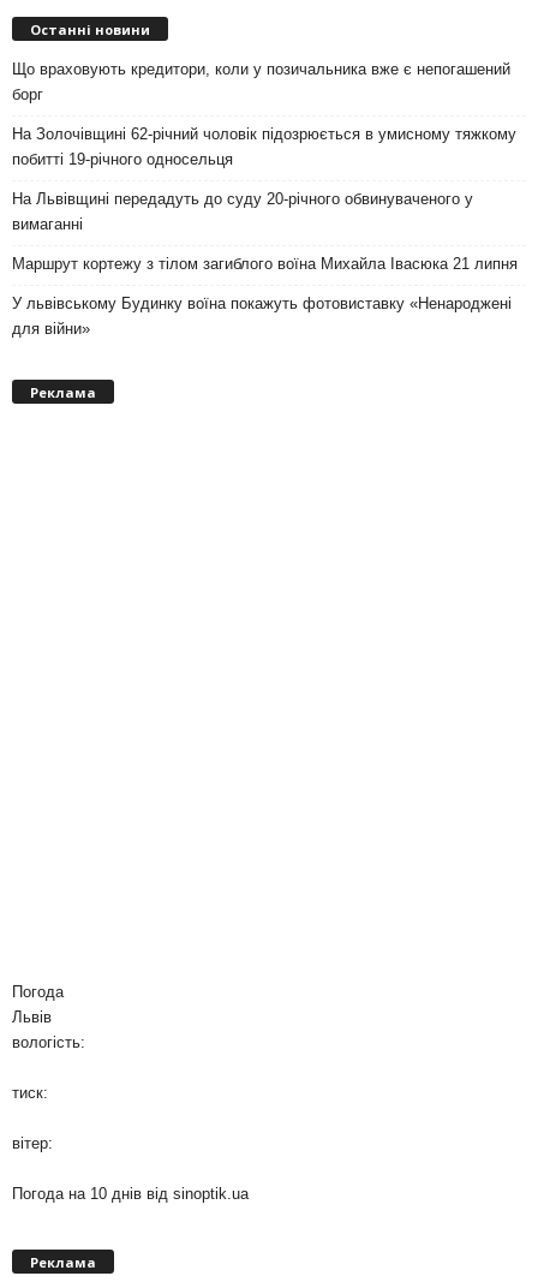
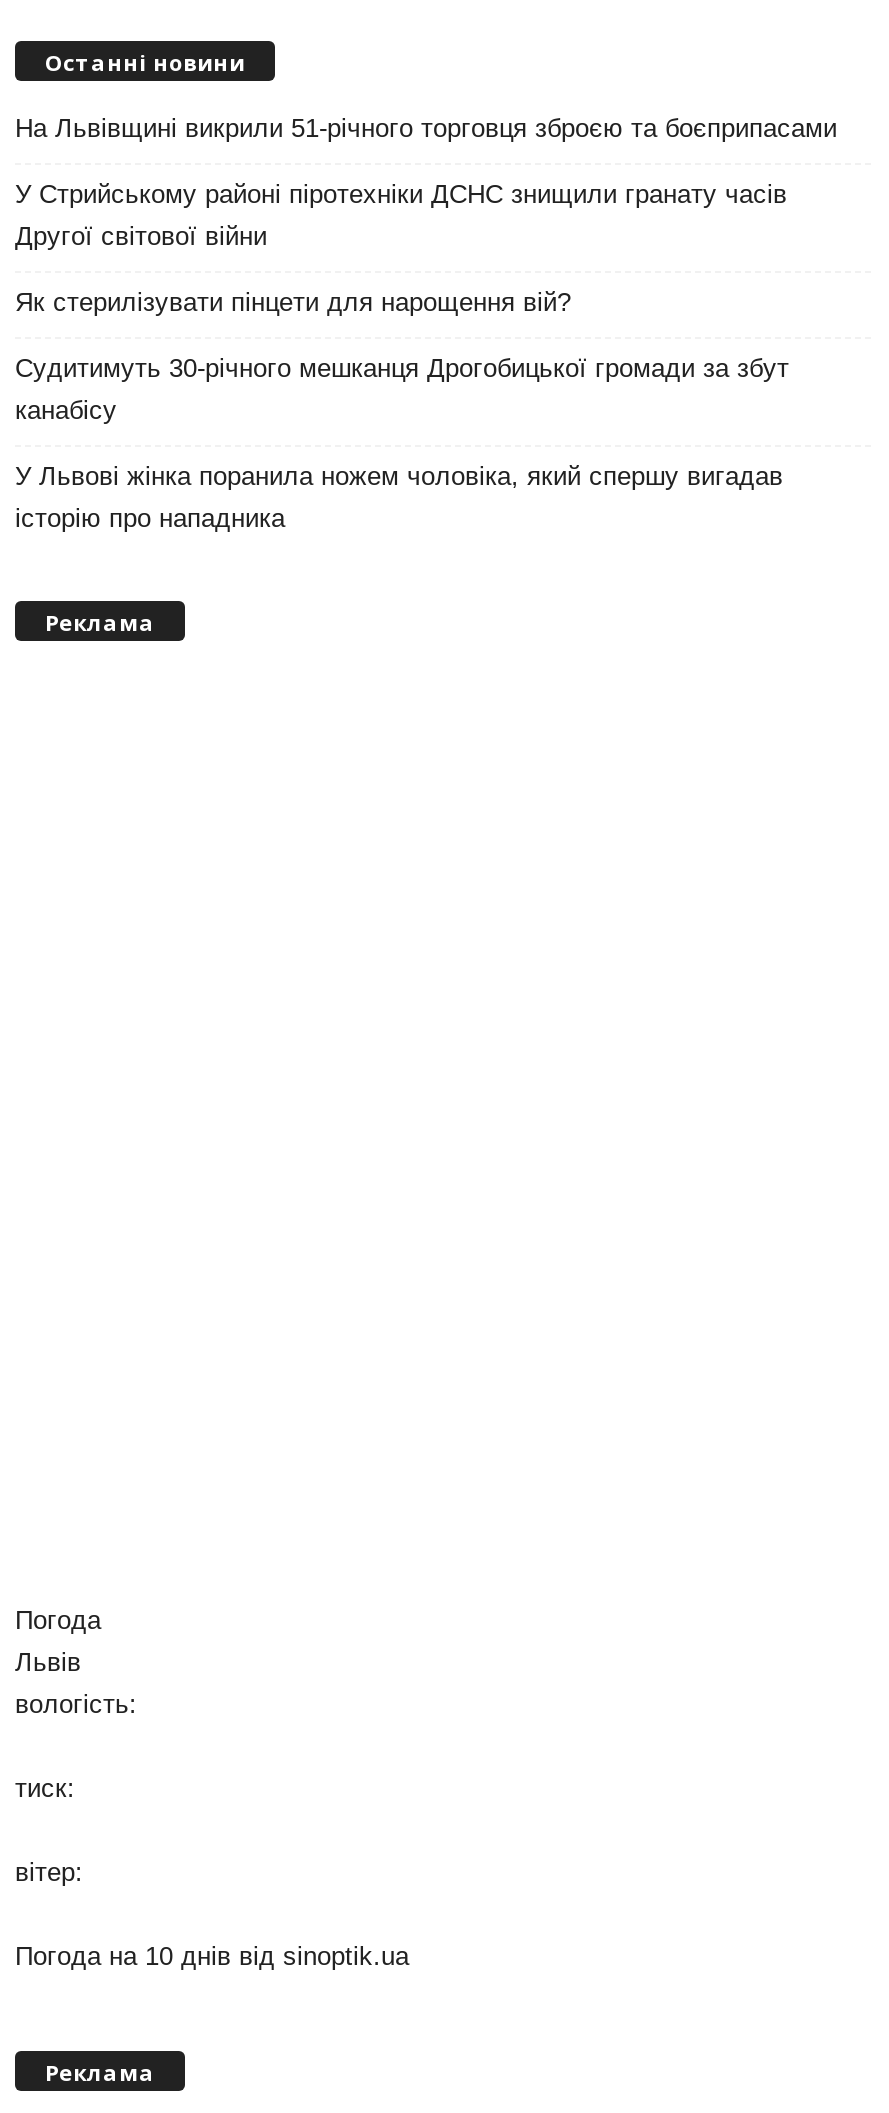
[12,60,510,103] Що враховують кредитори, коли у позичальника вже є непогашений | борг -> [15,112,837,142] На Львівщині викрили 51-річного торговця зброєю та боєприпасами
[12,125,516,168] На Золочівщині 62-річний чоловік підозрюється в умисному тяжкому | побитті 19-річного односельця -> [15,178,787,250] У Стрийському районі піротехніки ДСНС знищили гранату часів | Другої світової війни
[12,190,473,233] На Львівщині передадуть до суду 20-річного обвинуваченого у | вимаганні -> [15,286,571,316] Як стерилізувати пінцети для нарощення вій?
[12,255,518,273] Маршрут кортежу з тілом загиблого воїна Михайла Івасюка 21 липня -> [15,352,789,424] Судитимуть 30-річного мешканця Дрогобицької громади за збут | канабісу
[12,294,512,338] У львівському Будинку воїна покажуть фотовиставку «Ненароджені | для війни» -> [15,460,783,532] У Львові жінка поранила ножем чоловіка, який спершу вигадав | історію про нападника

